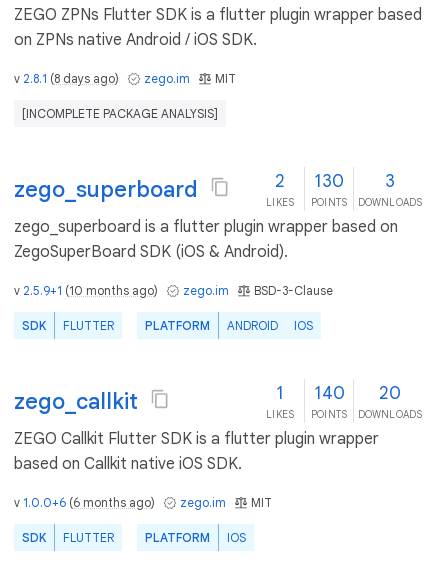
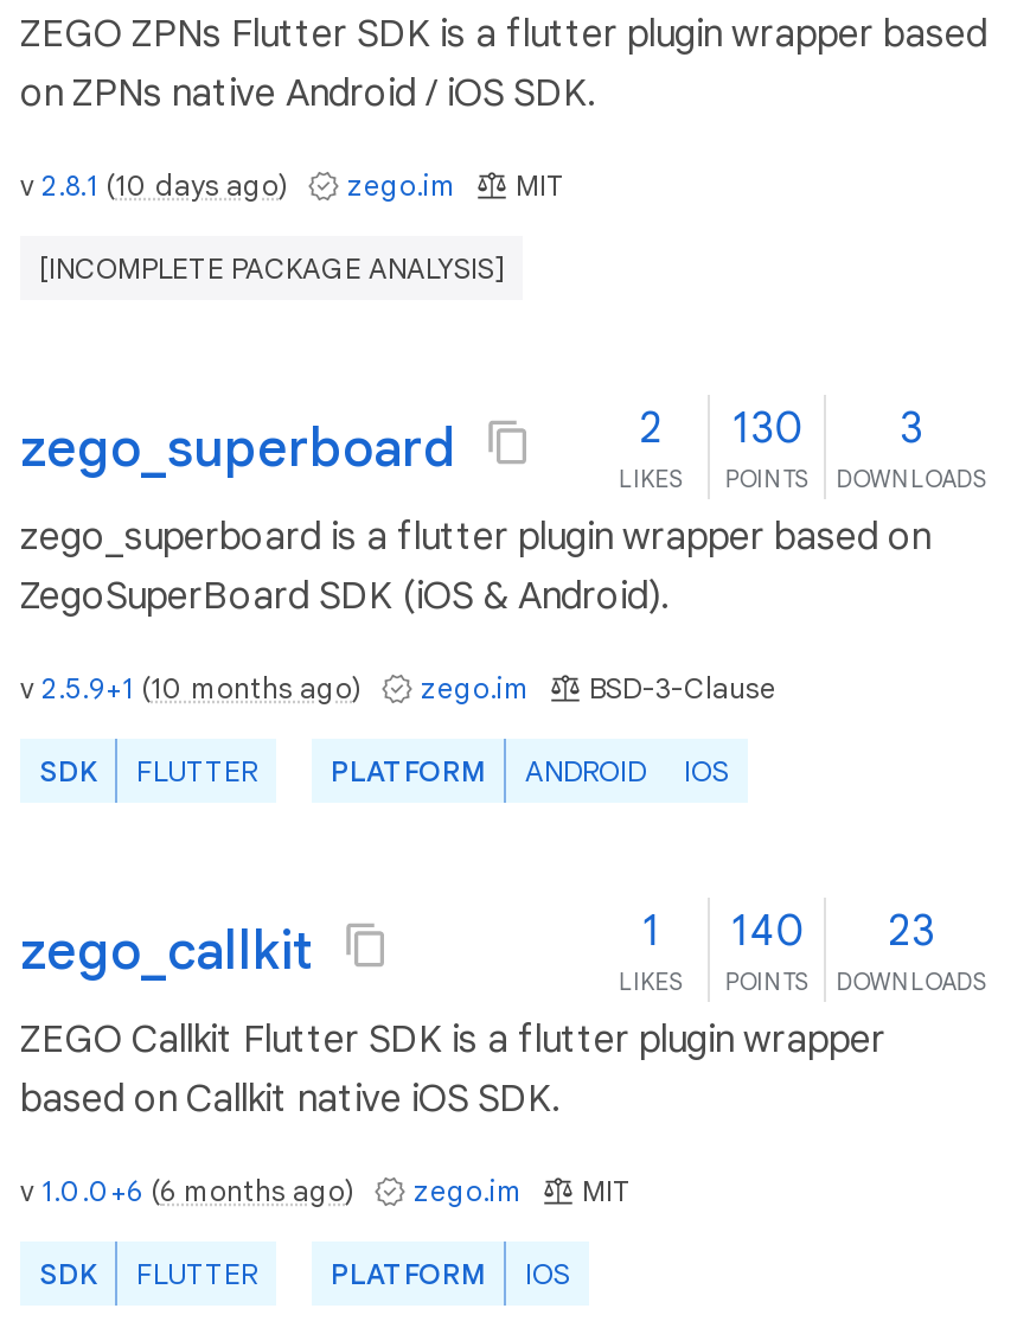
[14,71,236,86] v 2.8.1 (8 days ago) zego.im MIT -> [20,167,565,203] v 2.8.1 (10 days ago) zego.im MIT
[276,382,401,404] 1 140 20 -> [641,905,935,957] 1 140 23

